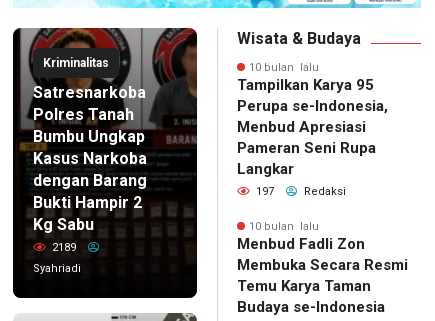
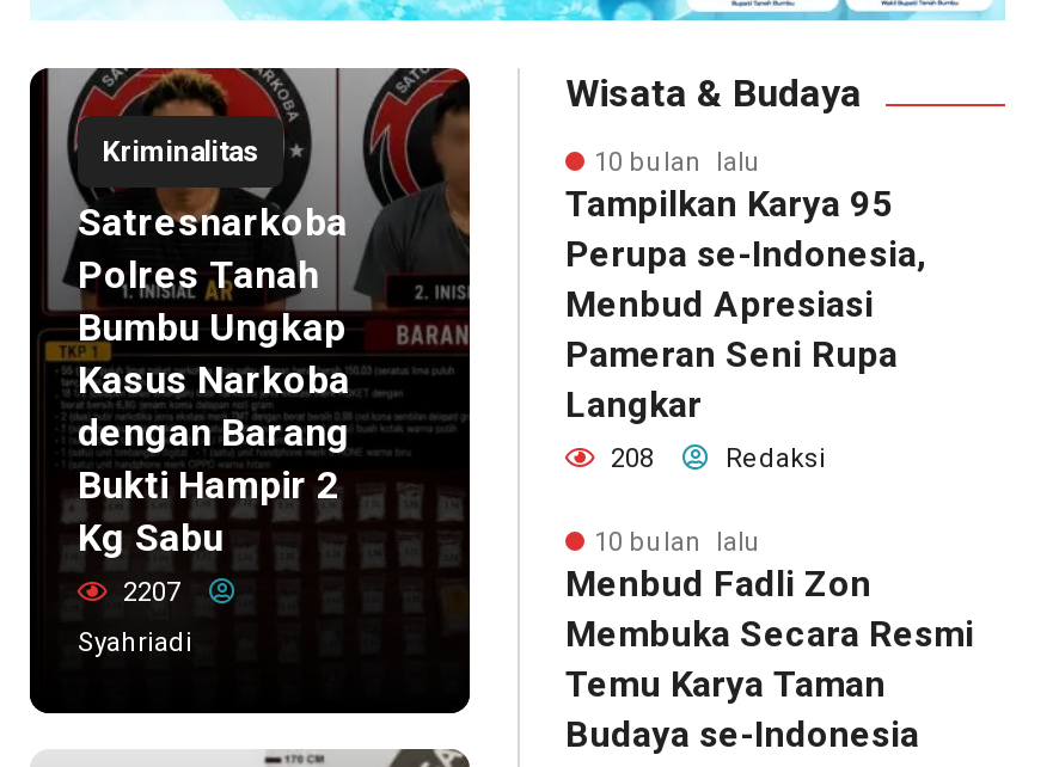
[253,185,274,198] 197 -> [604,442,654,473] 208
[49,241,76,254] 2189 -> [116,575,180,606] 2207

